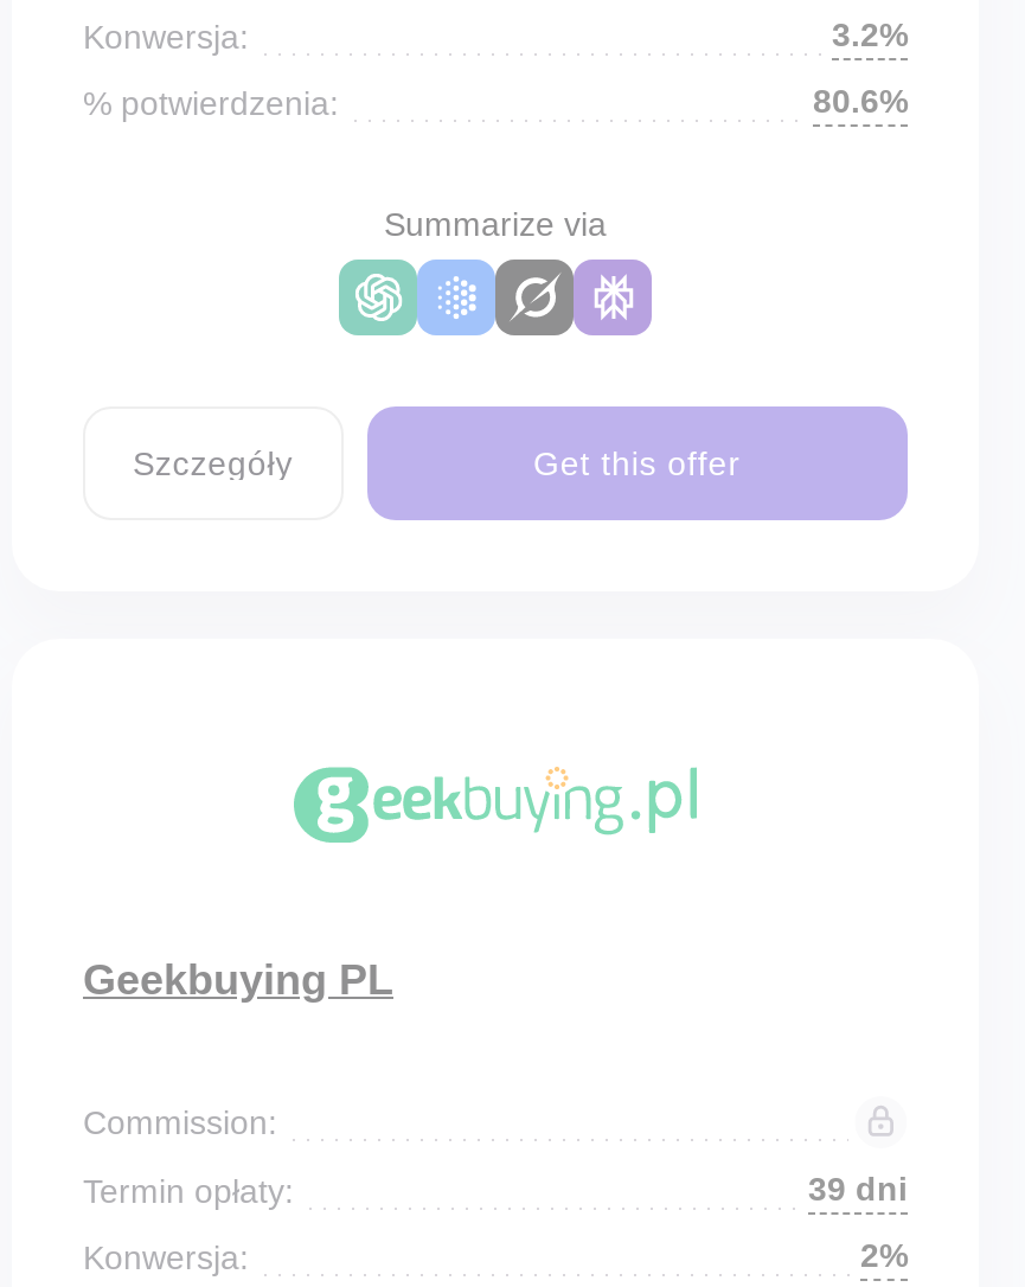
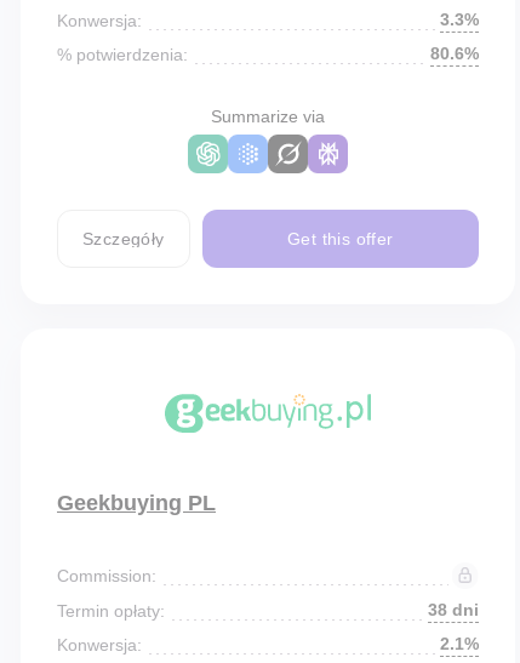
[832,15,908,53] 3.2% -> [440,10,479,29] 3.3%
[808,1170,908,1208] 39 dni -> [428,600,479,619] 38 dni
[860,1236,908,1274] 2% -> [440,634,479,653] 2.1%

